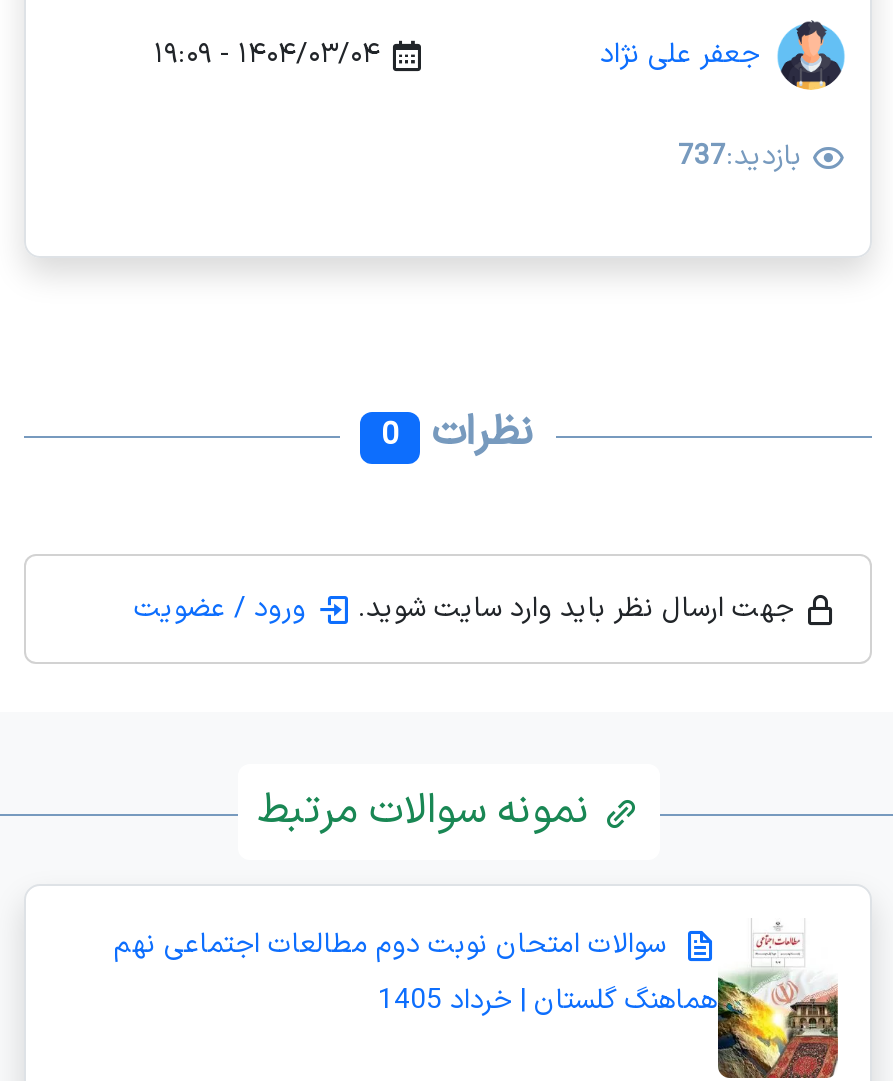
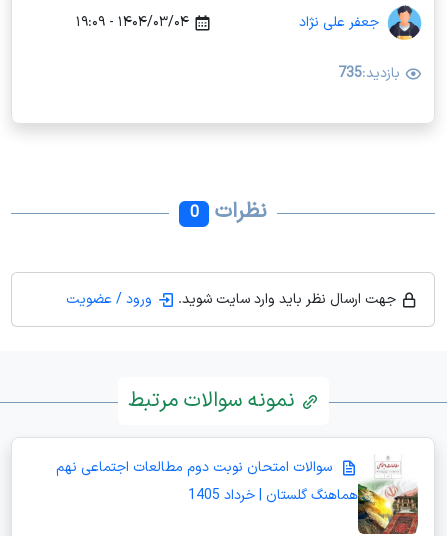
[678,136,802,178] بازدید:737 -> [338,63,400,84] بازدید:735

